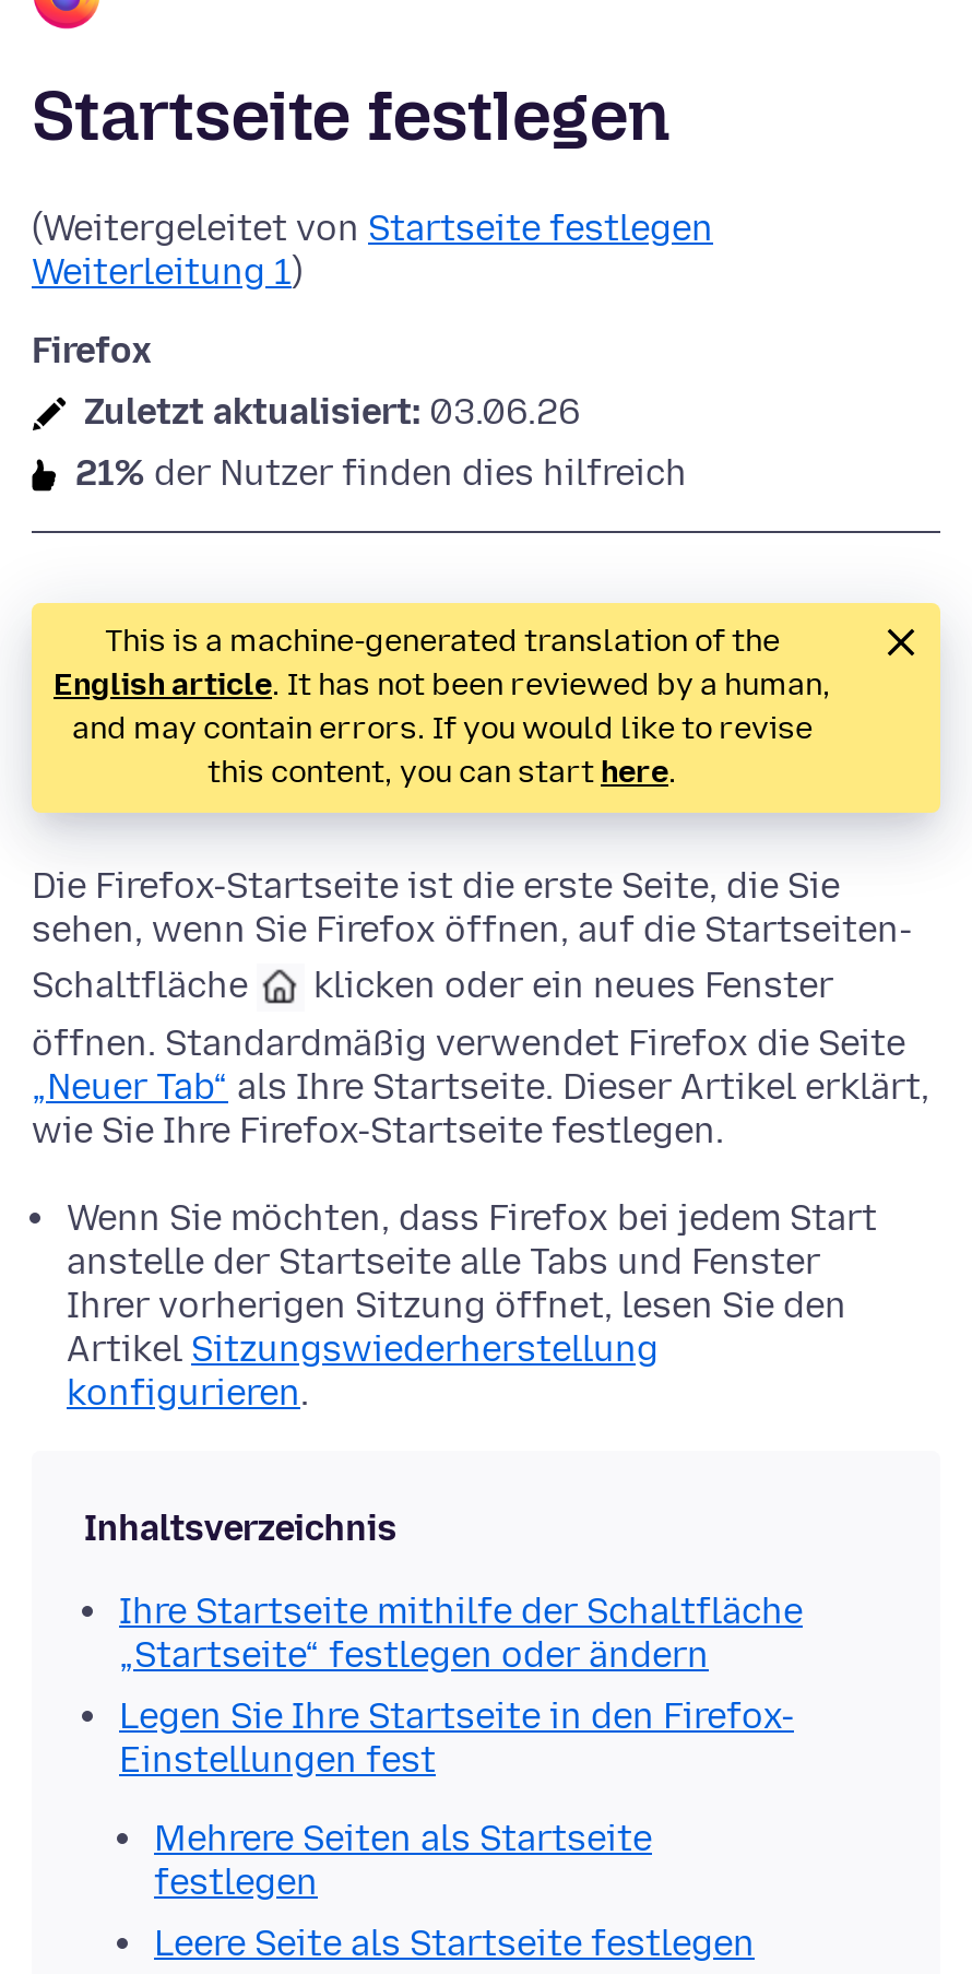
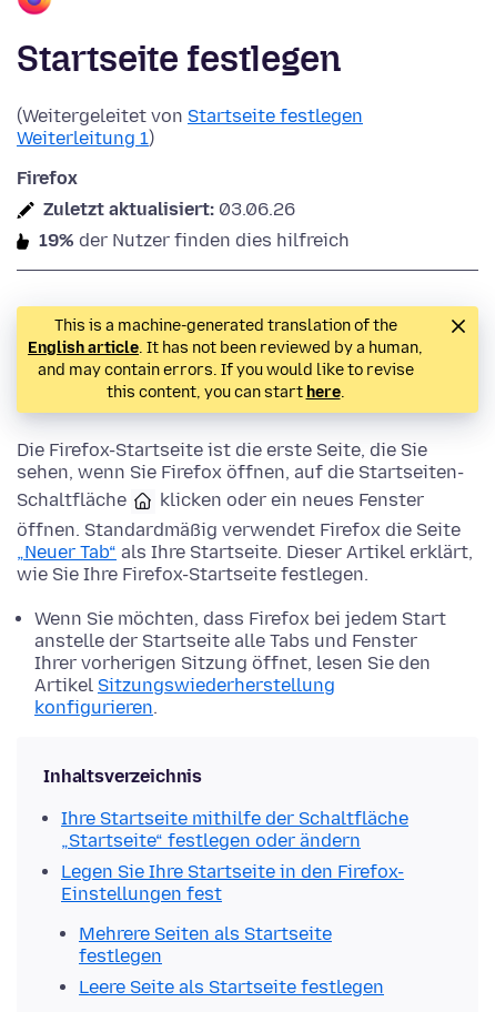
[75,453,687,494] 21% der Nutzer finden dies hilfreich -> [39,230,350,251] 19% der Nutzer finden dies hilfreich

